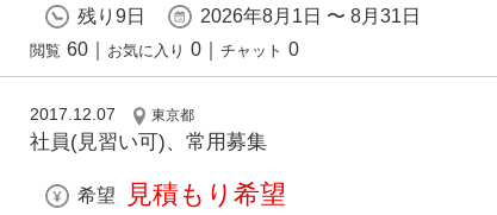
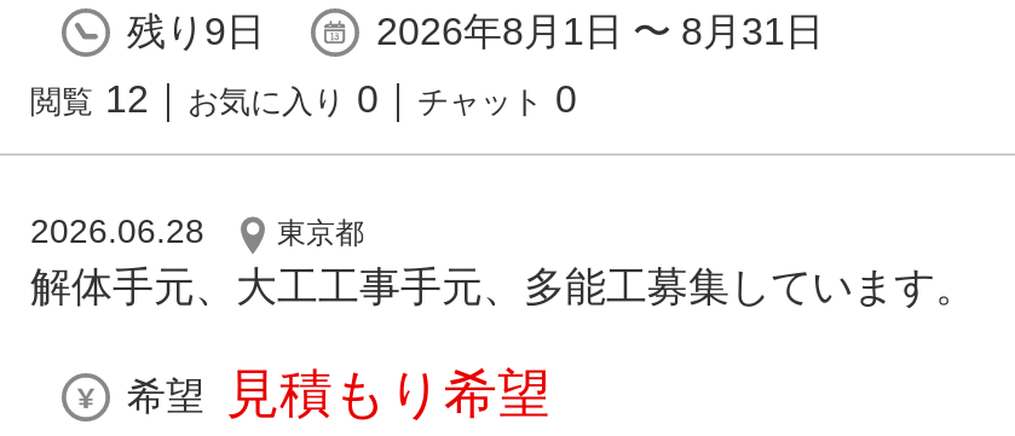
[30,39,299,59] 閲覧 60｜お気に入り 0｜チャット 0 -> [30,79,577,120] 閲覧 12｜お気に入り 0｜チャット 0
[30,105,116,124] 2017.12.07 -> [30,211,204,250] 2026.06.28
[30,131,267,153] 社員(見習い可)、常用募集 -> [30,264,976,310] 解体手元、大工工事手元、多能工募集しています。

